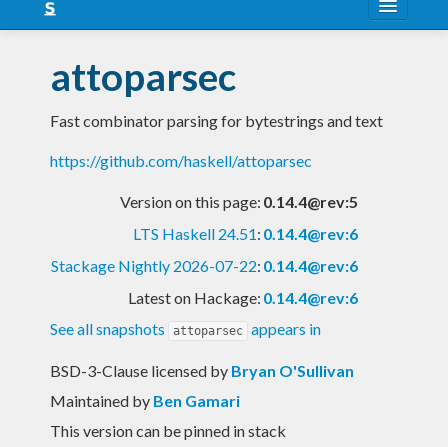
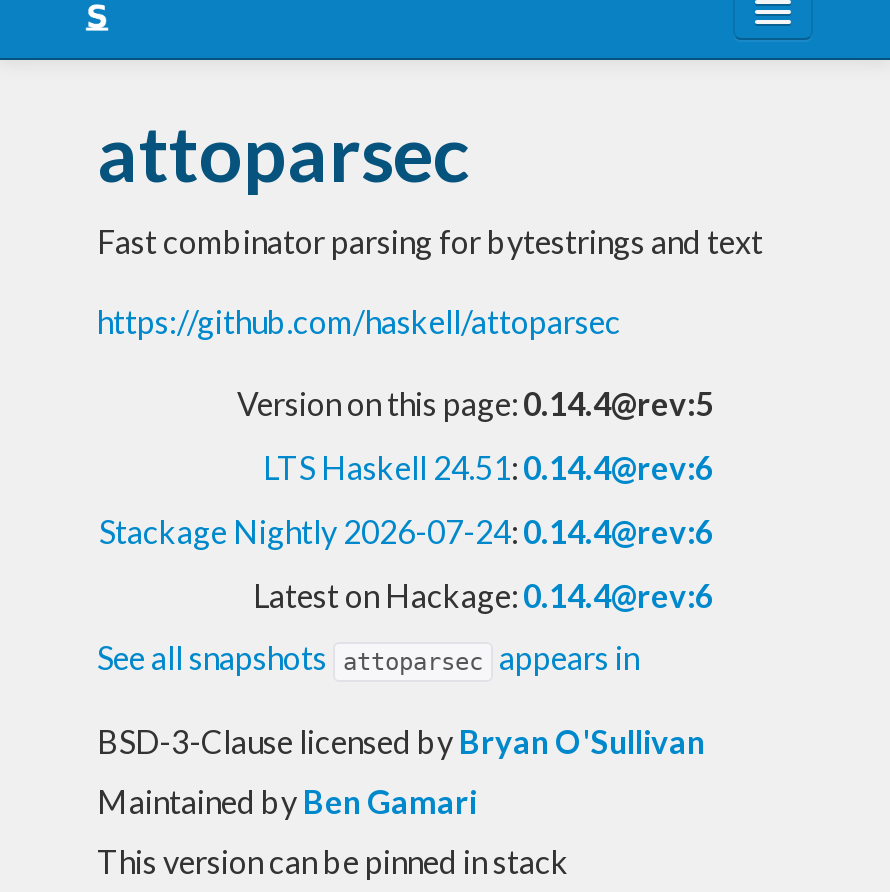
[51,256,358,275] Stackage Nightly 2026-07-22: 0.14.4@rev:6 -> [99,512,713,550] Stackage Nightly 2026-07-24: 0.14.4@rev:6

